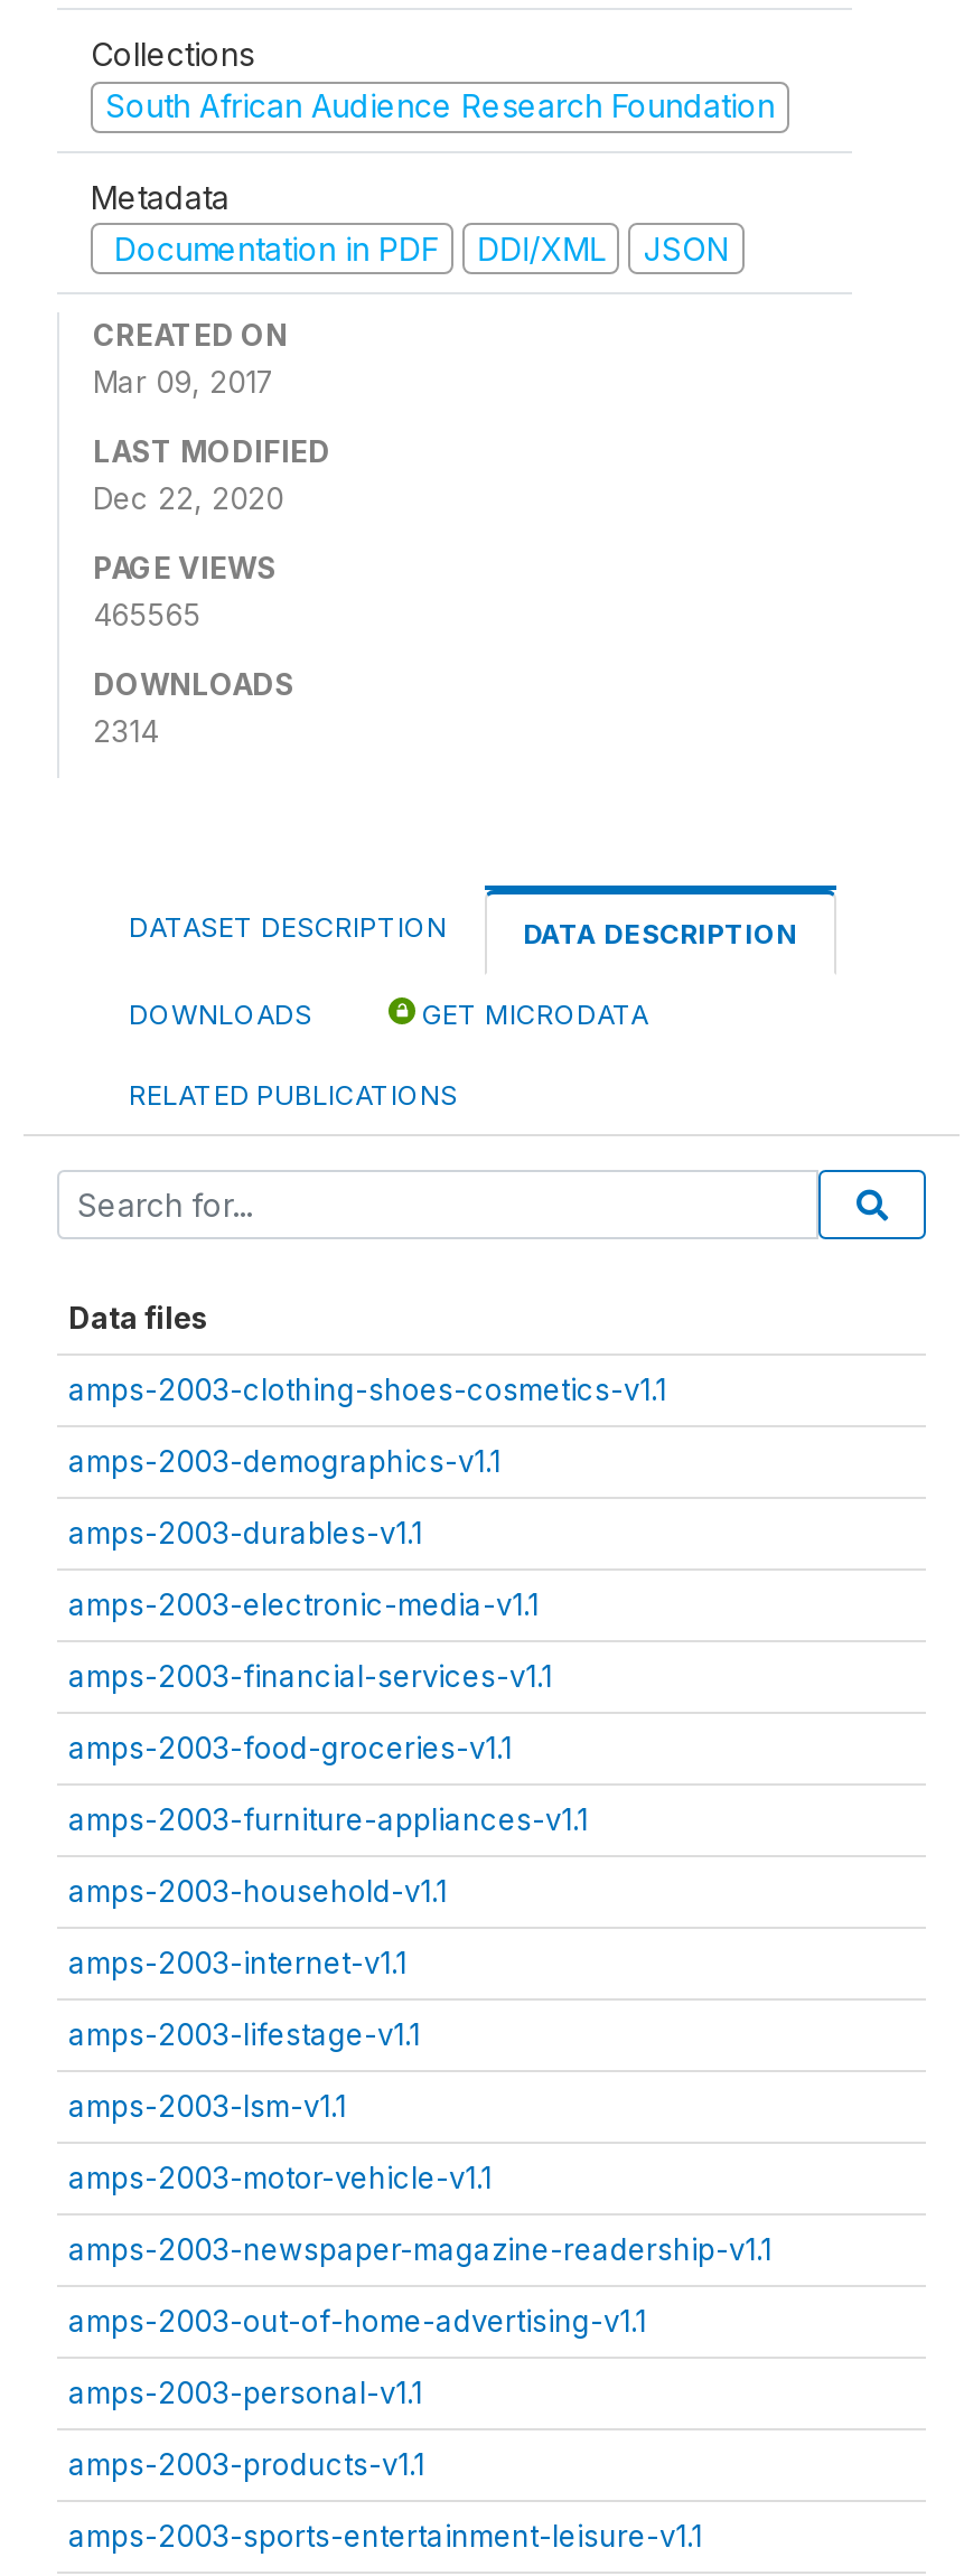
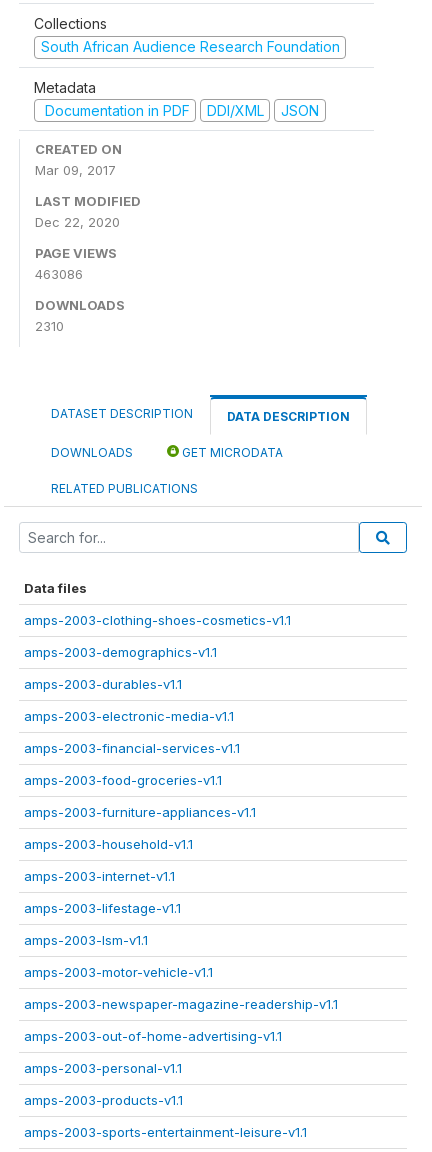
[93,597,200,633] 465565 -> [35,266,83,282] 463086
[93,713,158,749] 2314 -> [35,318,64,334] 2310

